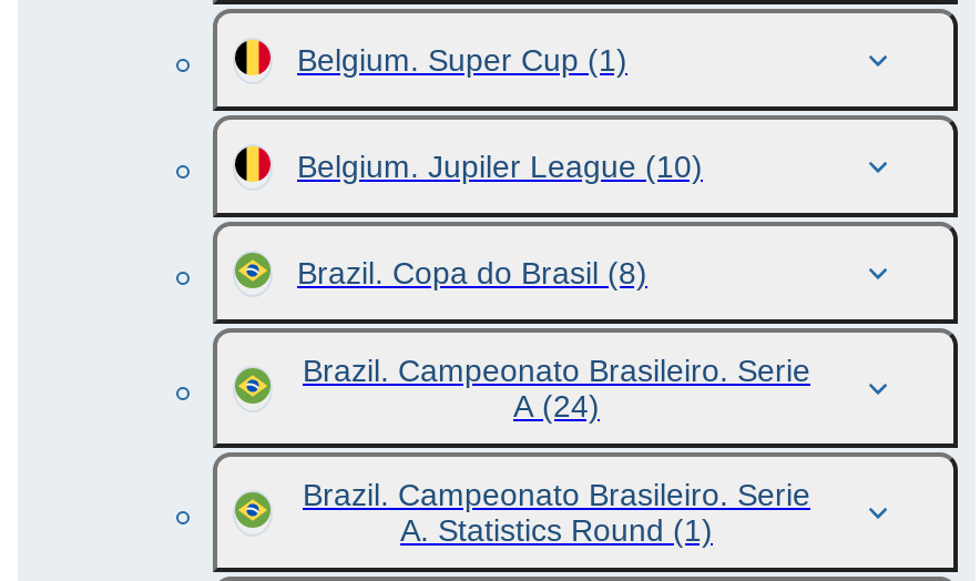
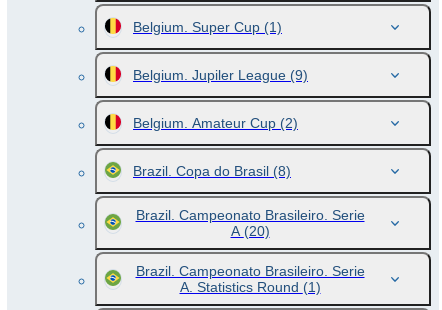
[297,149,703,184] Belgium. Jupiler League (10) -> [133,67,308,131] Belgium. Jupiler League (9) | Belgium. Amateur Cup (2)
[513,388,600,424] A (24) -> [230,223,269,239] A (20)

